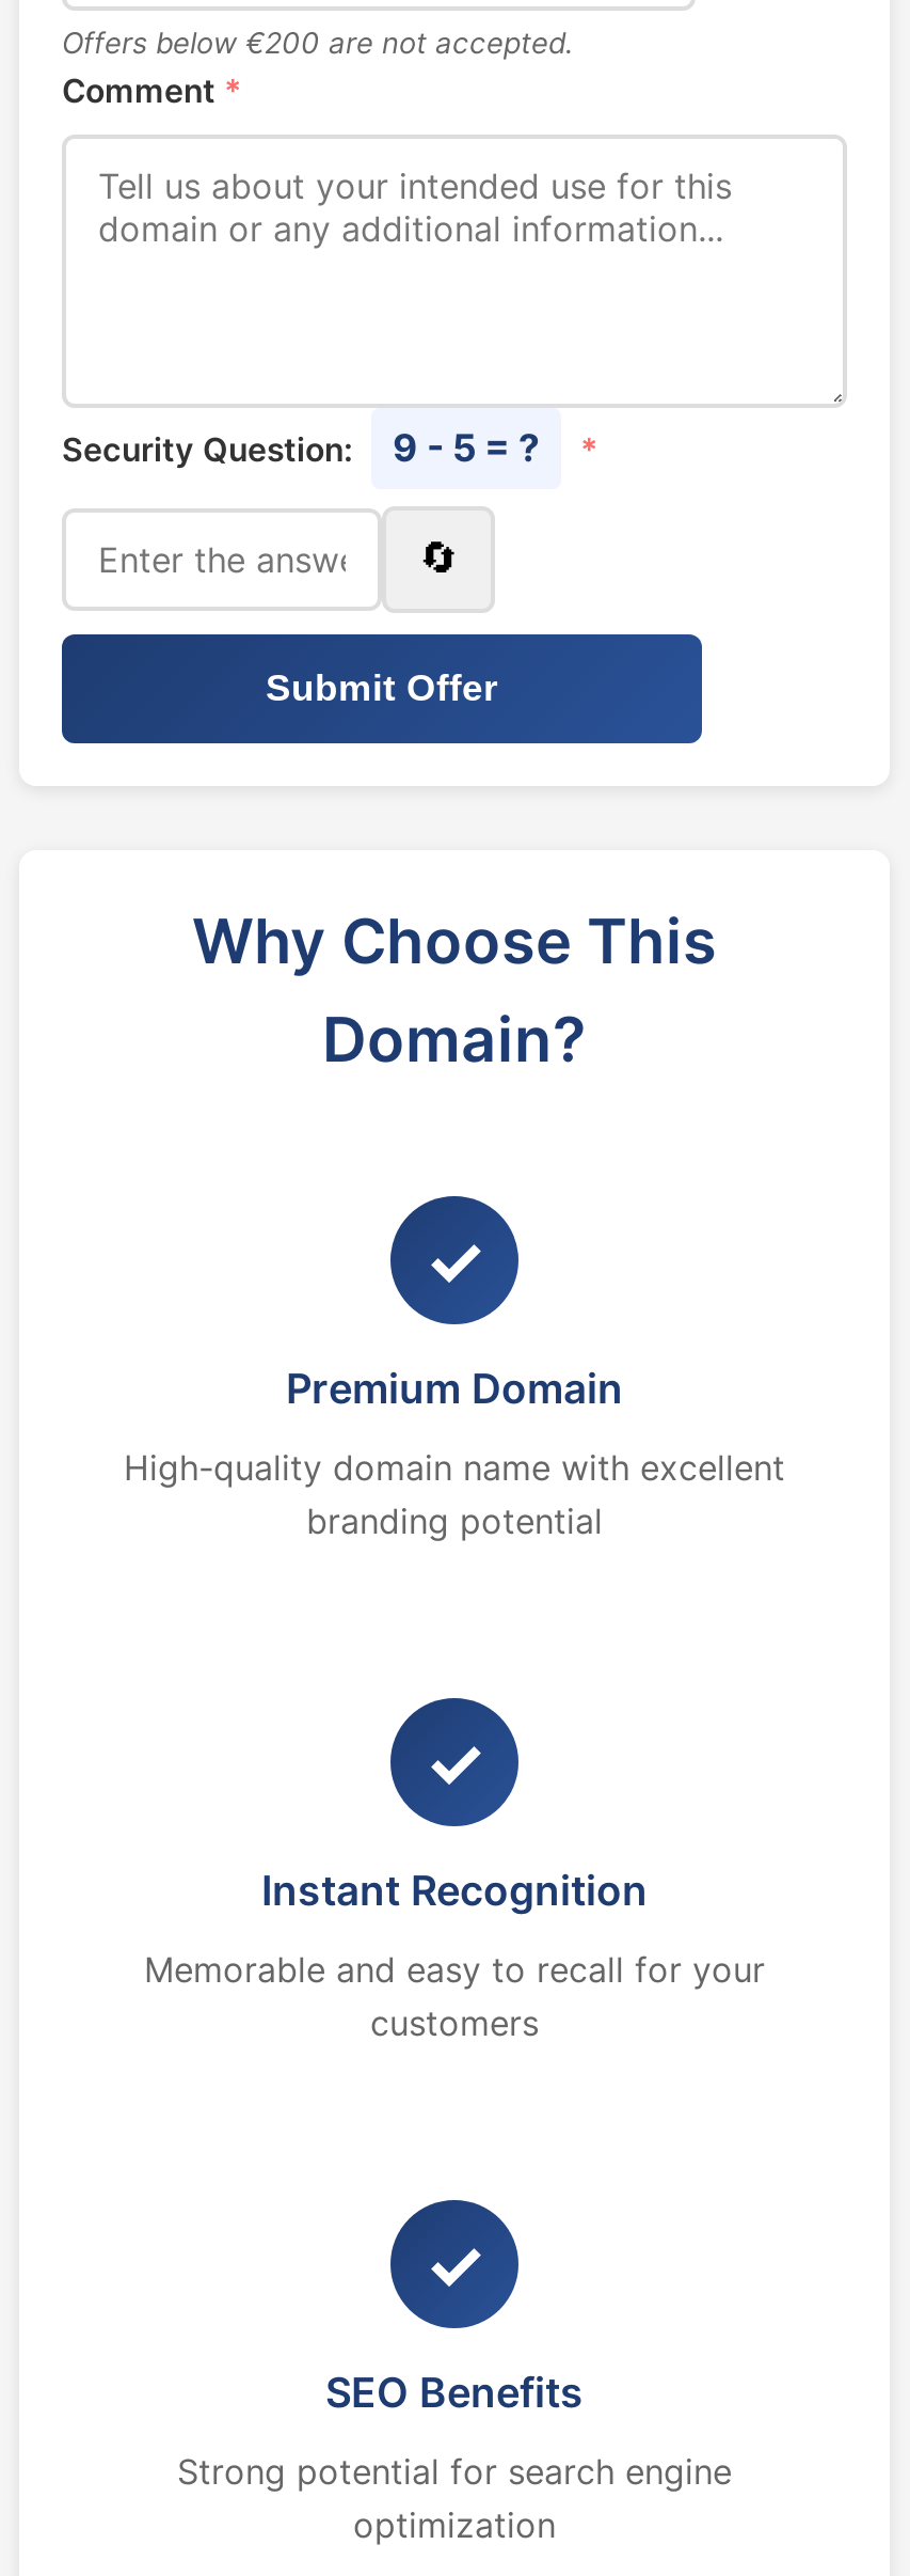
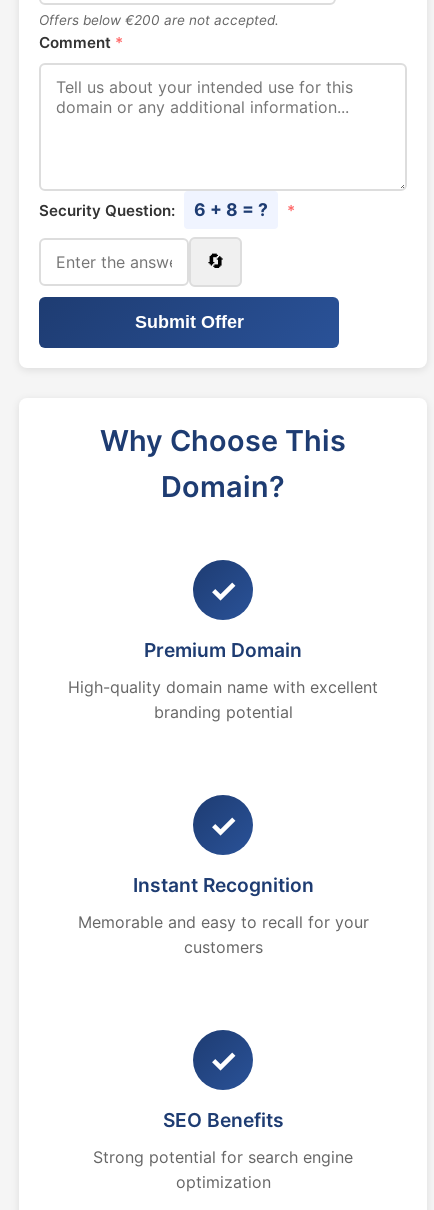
[393,425,540,470] 9 - 5 = ? -> [194,199,268,220] 6 + 8 = ?

